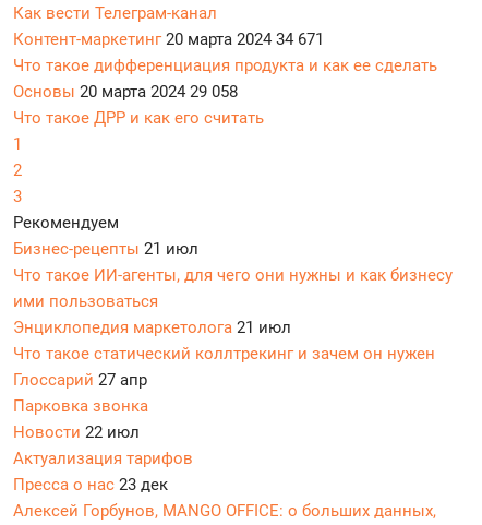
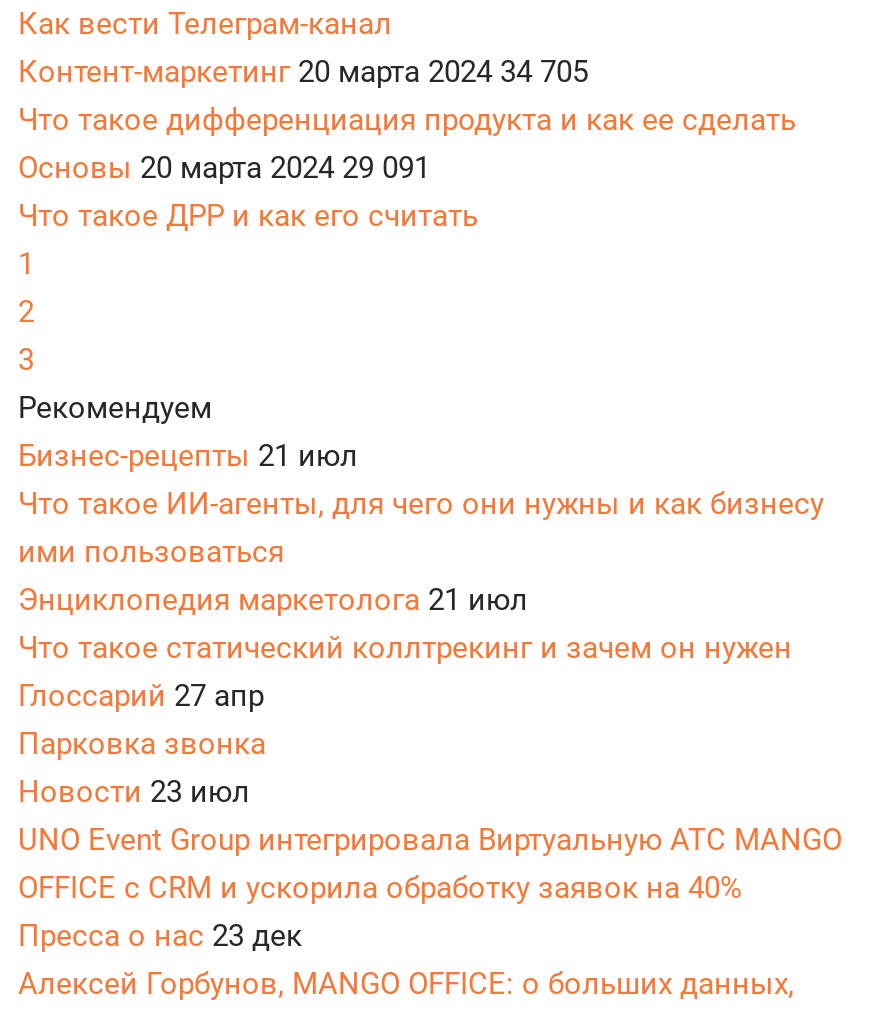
[13,30,324,50] Контент-маркетинг 20 марта 2024 34 671 -> [18,55,588,91] Контент-маркетинг 20 марта 2024 34 705
[13,82,238,102] Основы 20 марта 2024 29 058 -> [18,151,430,187] Основы 20 марта 2024 29 091
[13,423,193,469] Новости 22 июл | Актуализация тарифов -> [18,775,842,907] Новости 23 июл | UNO Event Group интегрировала Виртуальную АТС MANGO | OFFICE с CRM и ускорила обработку заявок на 40%

